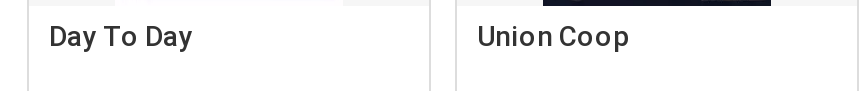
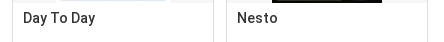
[477,20,629,52] Union Coop -> [237,10,278,26] Nesto

